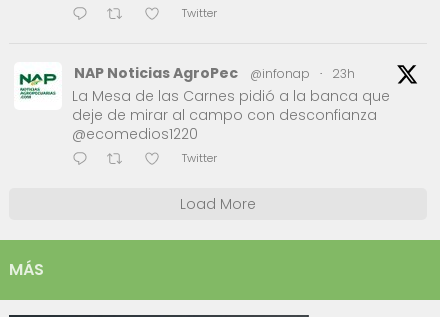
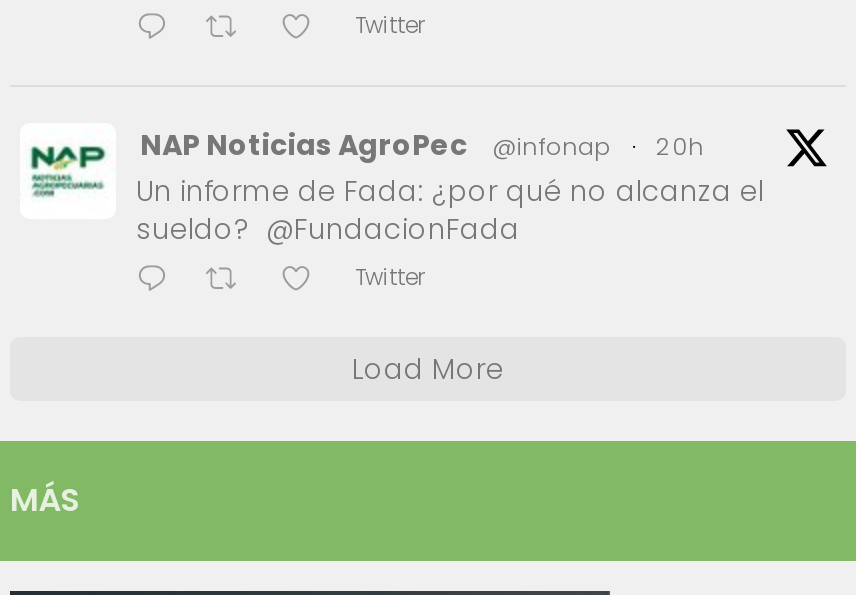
[72,65,390,144] 23h | La Mesa de las Carnes pidió a la banca que | deje de mirar al campo con desconfianza | @ecomedios1220 -> [136,128,764,248] 20h | Un informe de Fada: ¿por qué no alcanza el | sueldo? @FundacionFada

